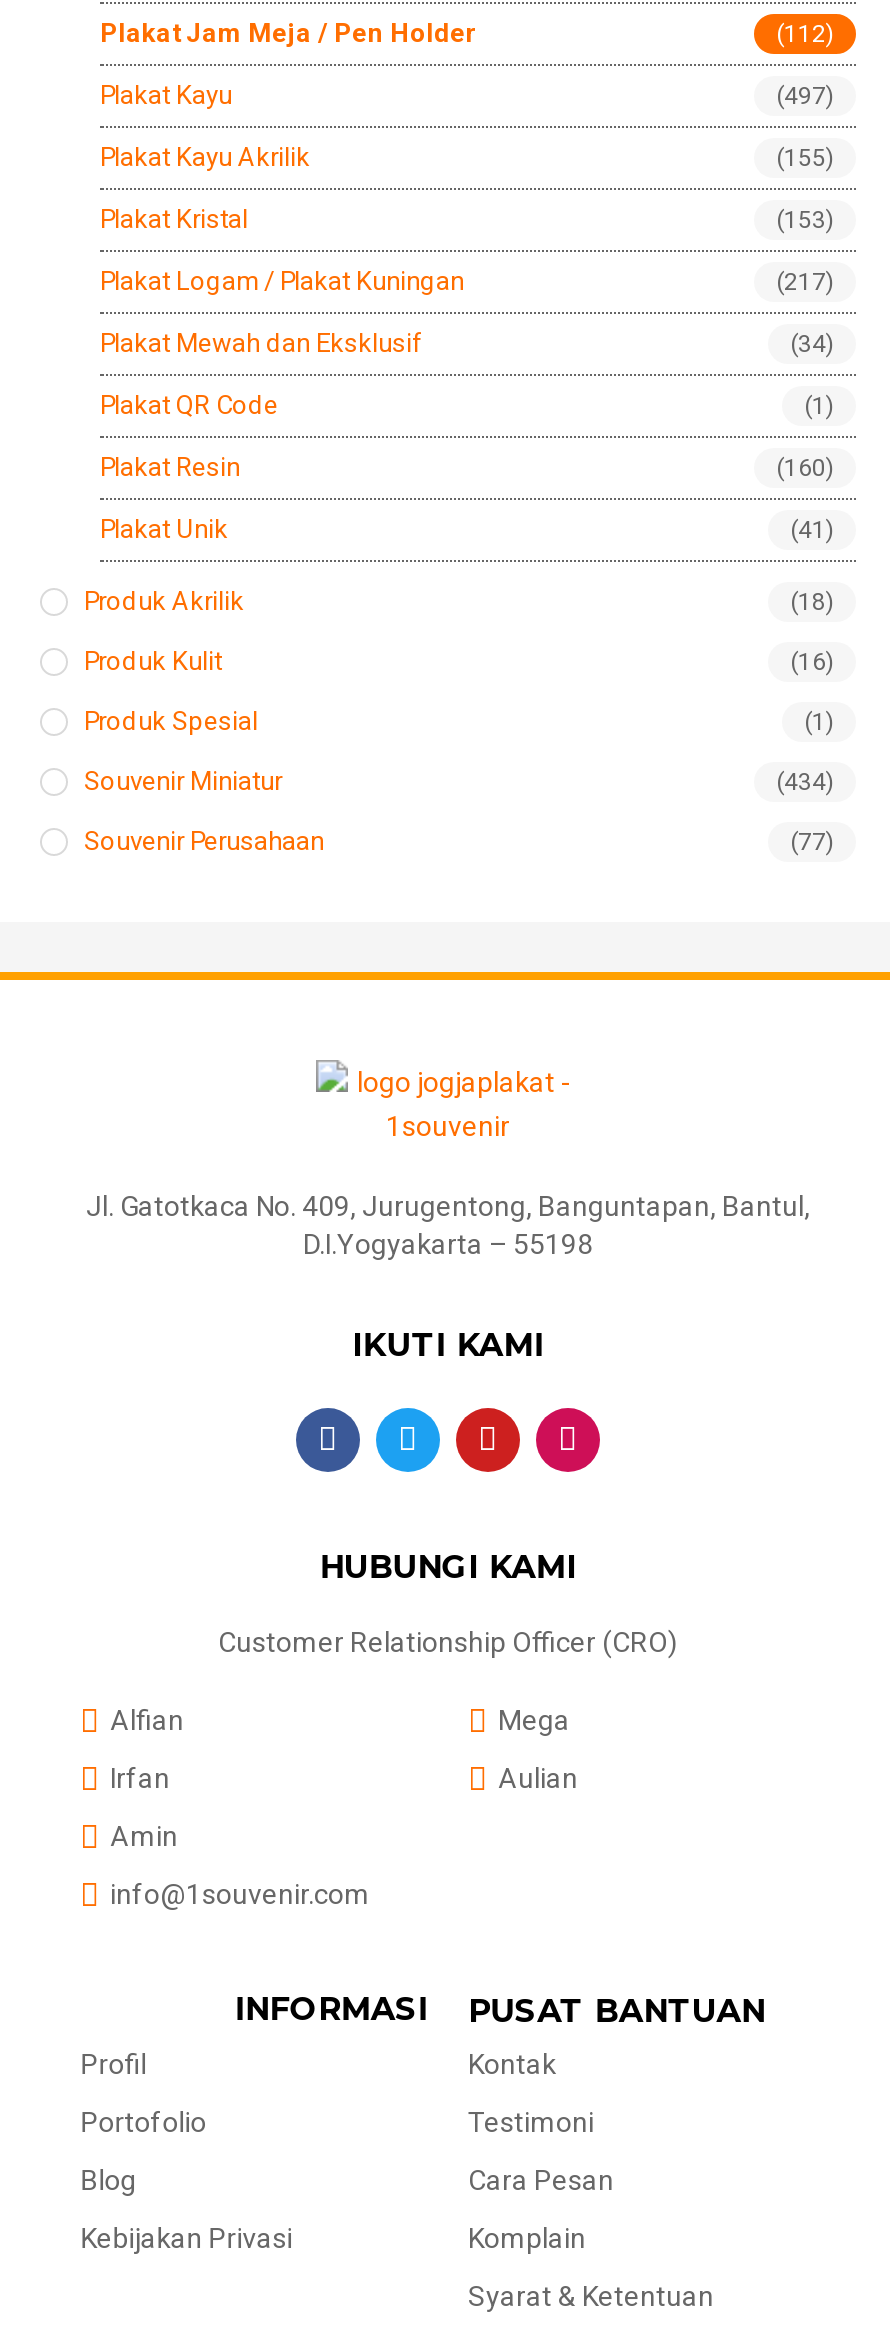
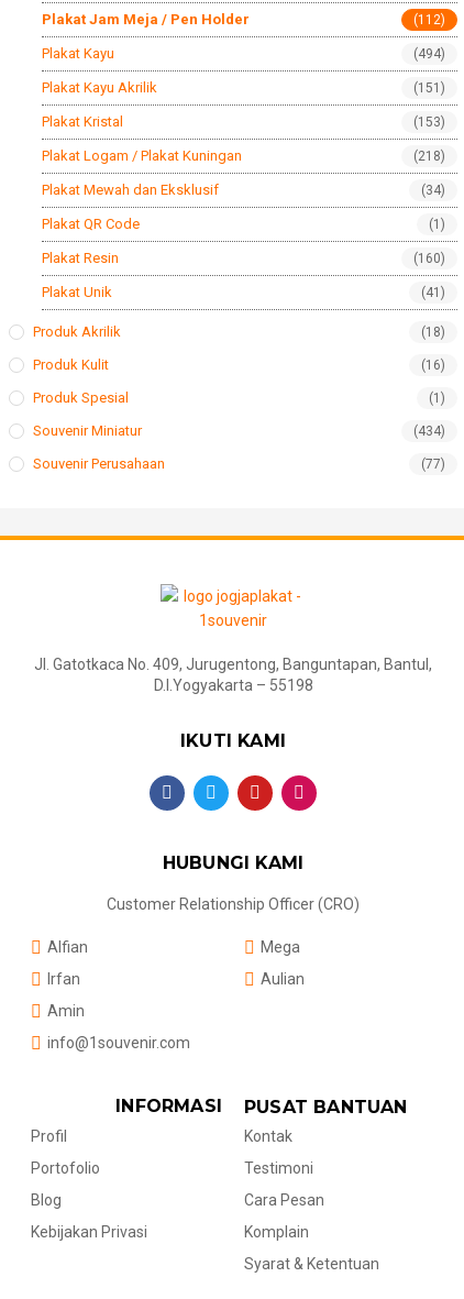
[776,81,834,109] (497) -> [413,46,445,61] (494)
[776,143,834,171] (155) -> [413,80,445,95] (151)
[776,267,834,295] (217) -> [413,148,445,164] (218)

